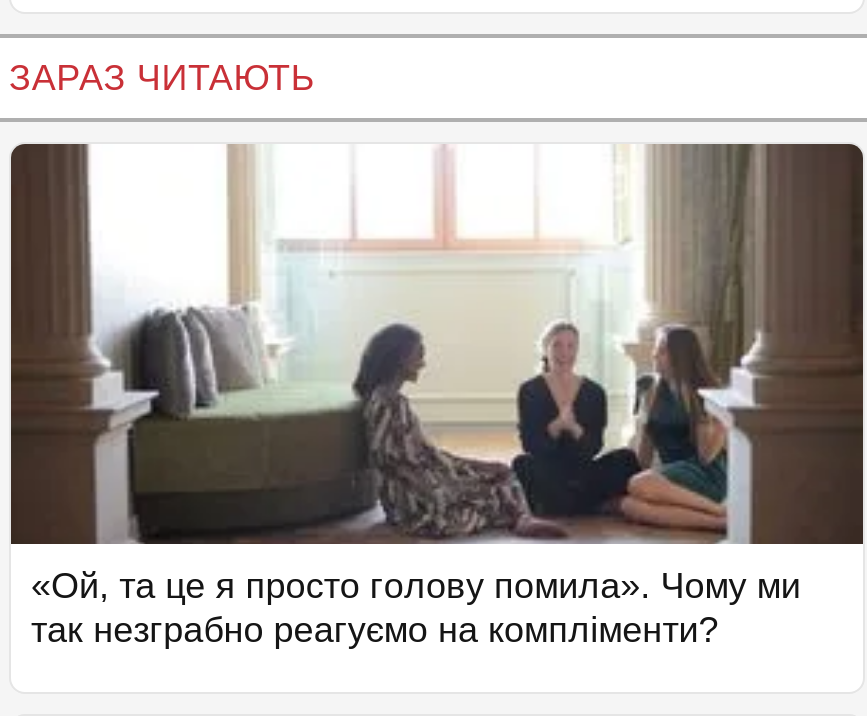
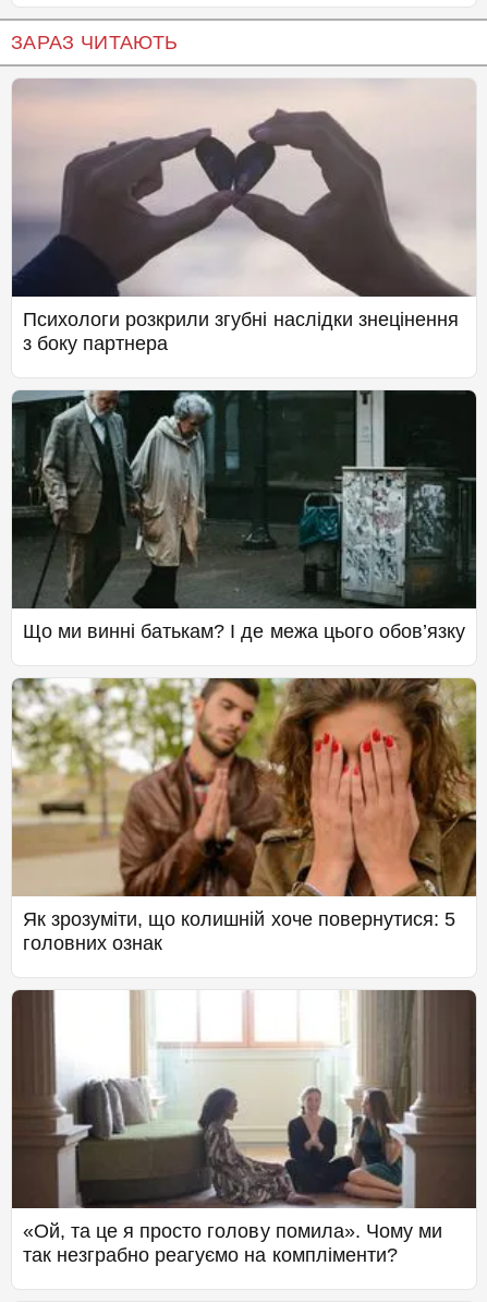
none -> [11,79,476,354] [image] | Психологи розкрили згубні наслідки знецінення | з боку партнера
none -> [11,389,477,642] [image] | Що ми винні батькам? І де межа цього обов’язку
none -> [11,677,477,954] [image] | Як зрозуміти, що колишній хоче повернутися: 5 | головних ознак

